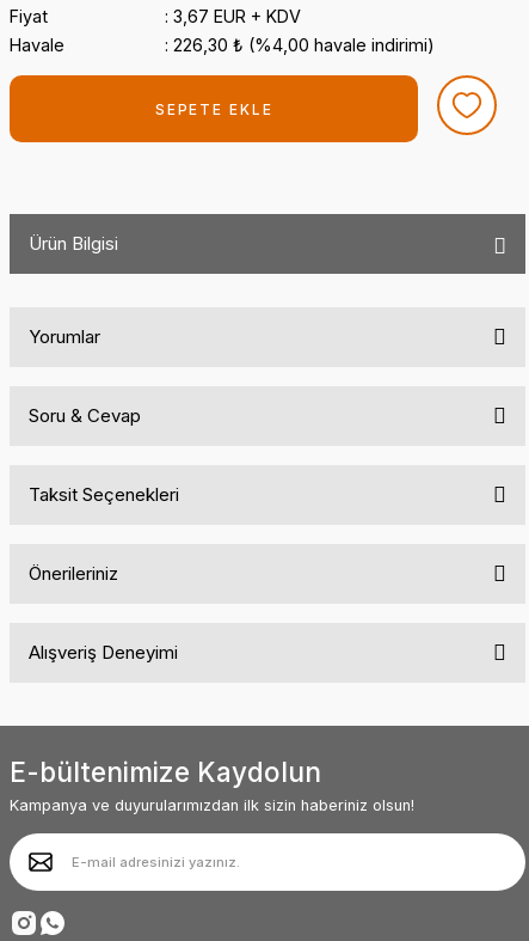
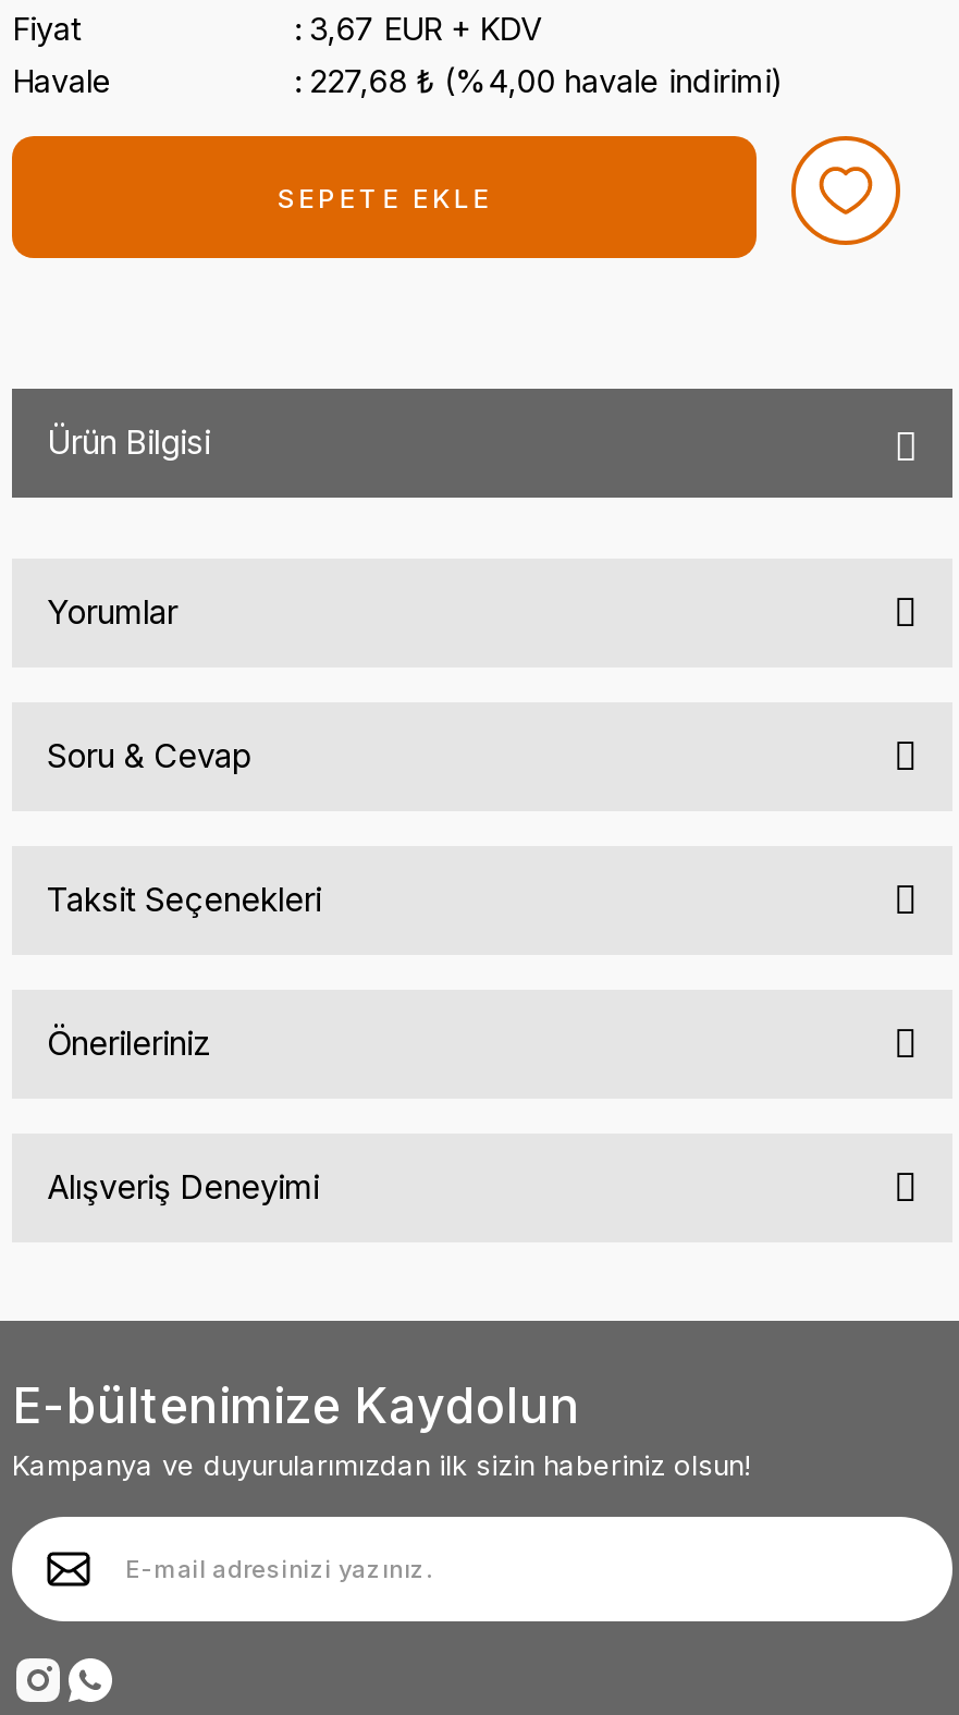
[173,35,434,55] 226,30 ₺ (%4,00 havale indirimi) -> [309,62,784,99] 227,68 ₺ (%4,00 havale indirimi)

